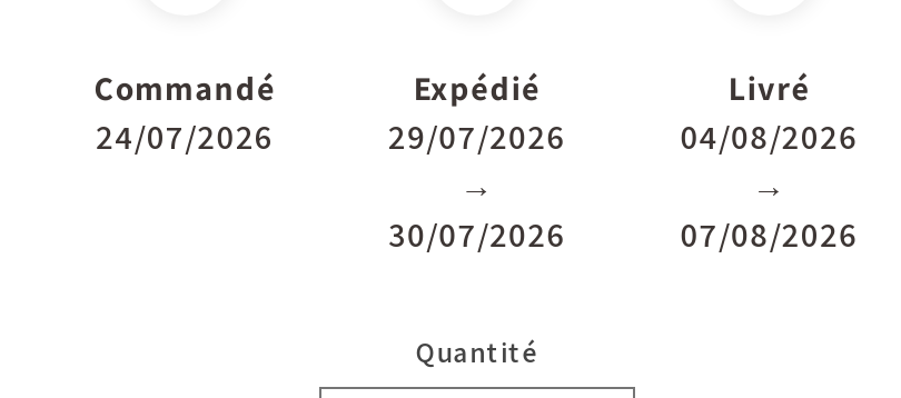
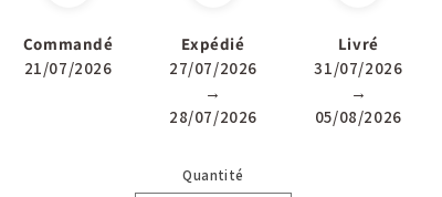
[96,115,274,157] 24/07/2026 -> [24,57,112,78] 21/07/2026
[388,115,566,157] 29/07/2026 -> [169,57,257,78] 27/07/2026
[680,115,858,157] 04/08/2026 -> [314,57,403,78] 31/07/2026
[388,213,566,255] 30/07/2026 -> [169,106,257,127] 28/07/2026
[680,213,858,255] 07/08/2026 -> [315,106,402,127] 05/08/2026

